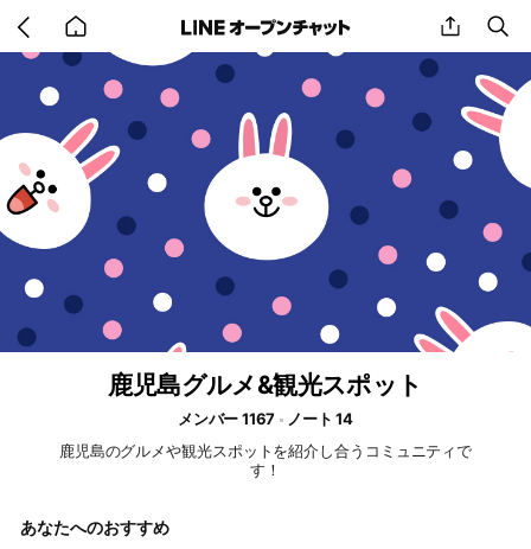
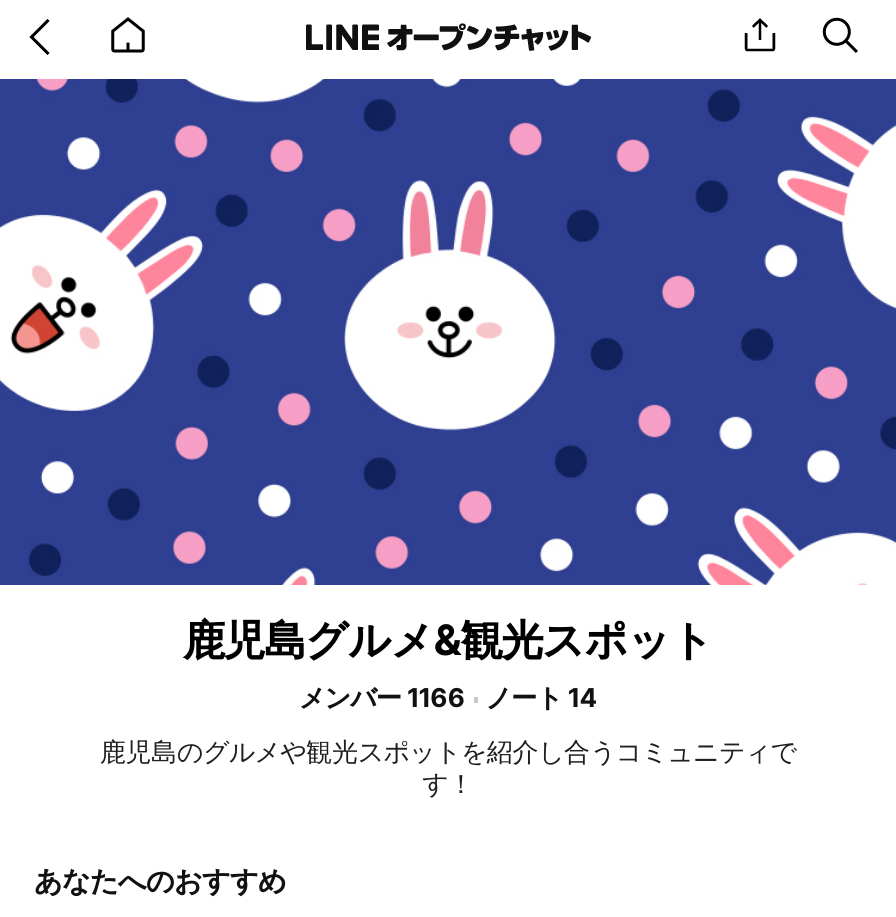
[178,409,353,428] メンバー 1167 ノート 14 -> [299,681,597,713] メンバー 1166 ノート 14

